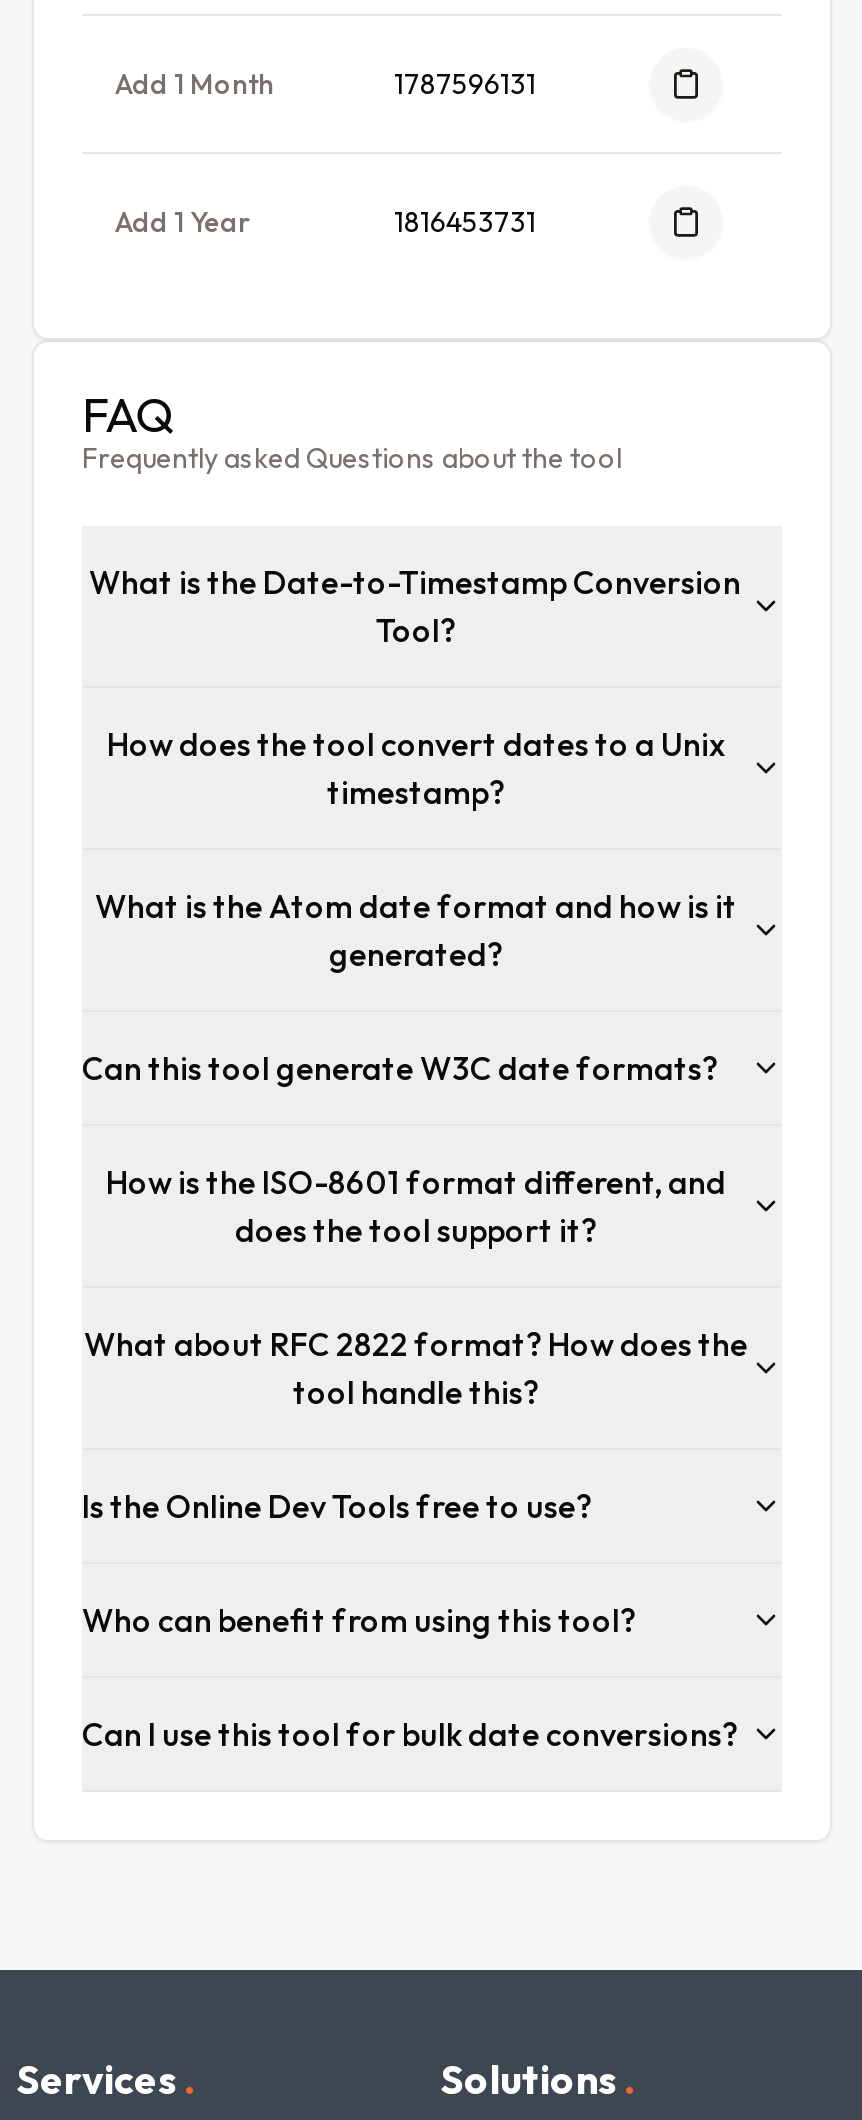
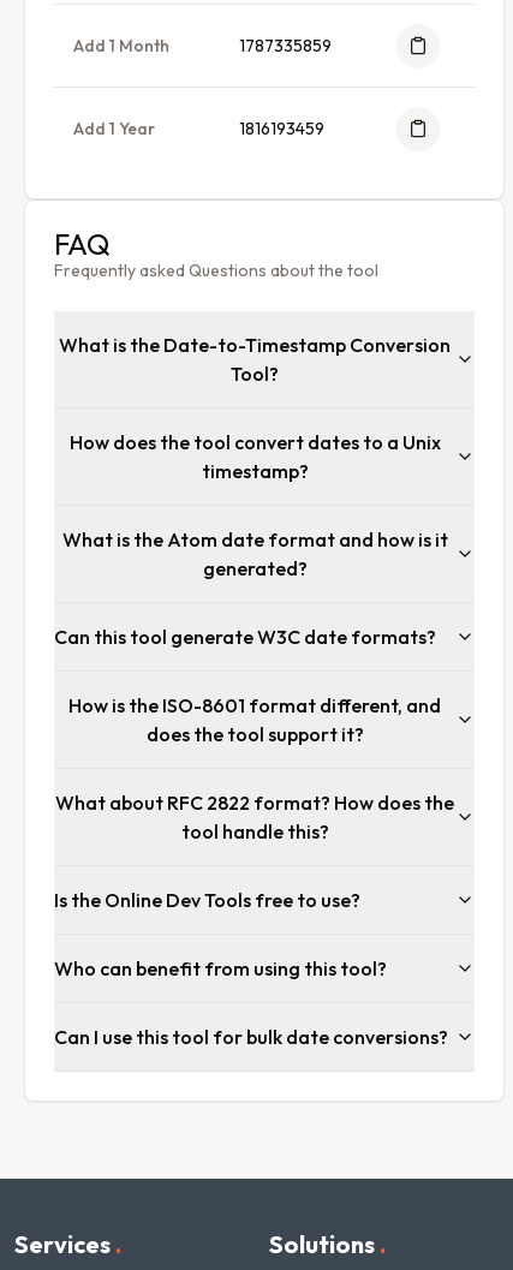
[394,66,536,102] 1787596131 -> [239,35,332,56] 1787335859
[394,204,536,240] 1816453731 -> [239,118,324,139] 1816193459

